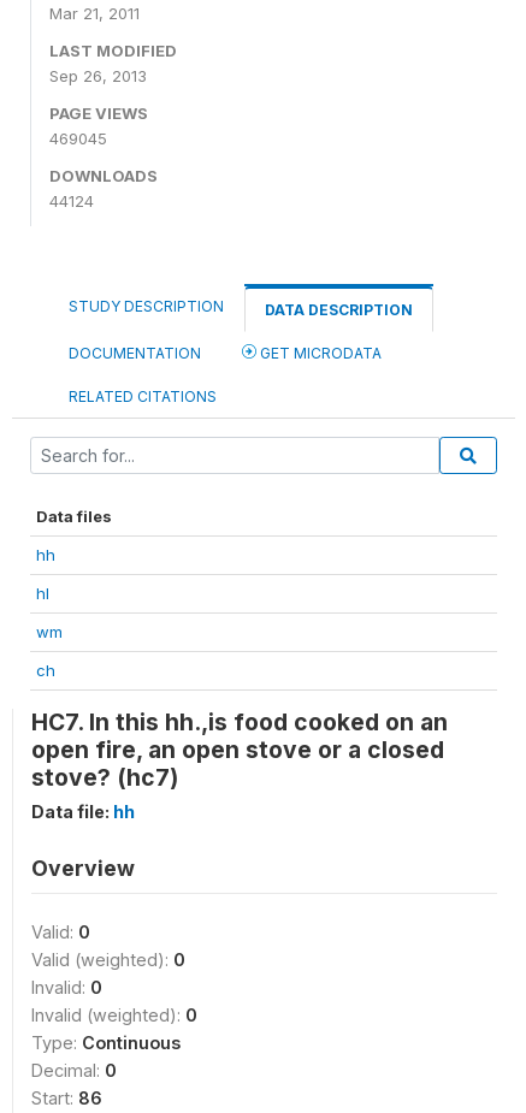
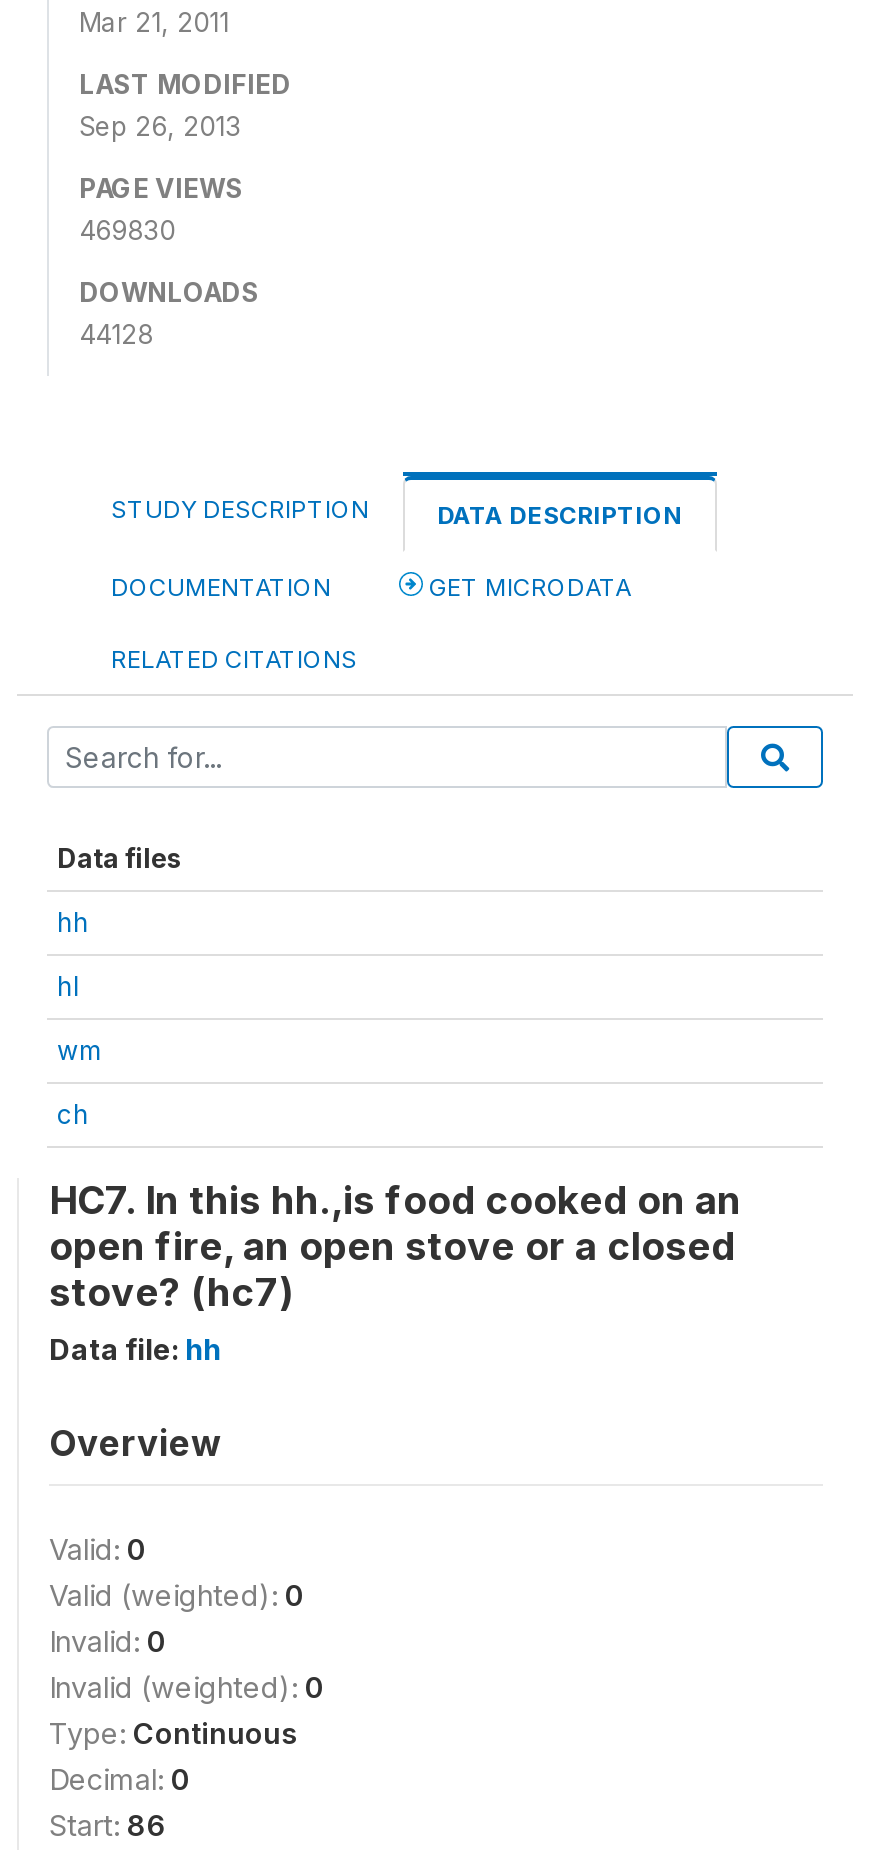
[49,129,107,148] 469045 -> [79,214,175,246] 469830
[49,191,94,211] 44124 -> [79,318,153,350] 44128

